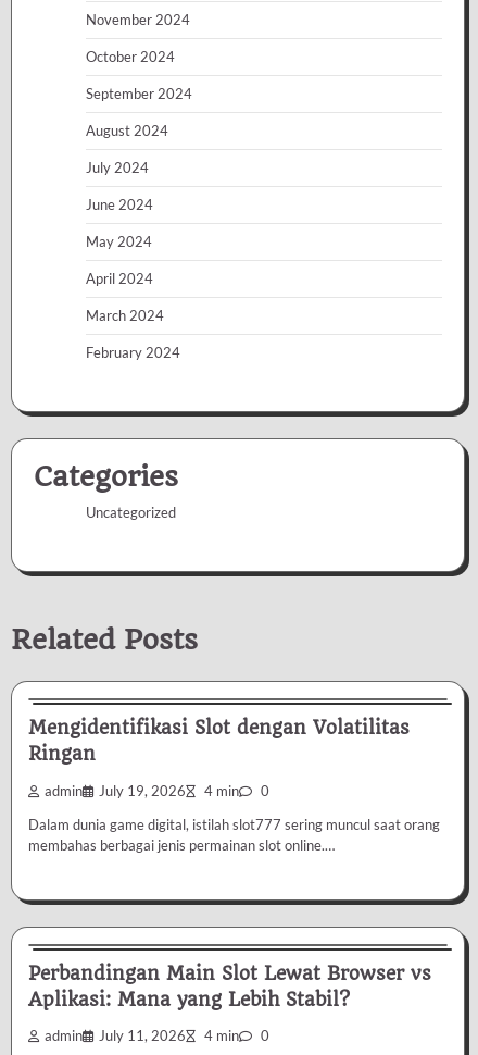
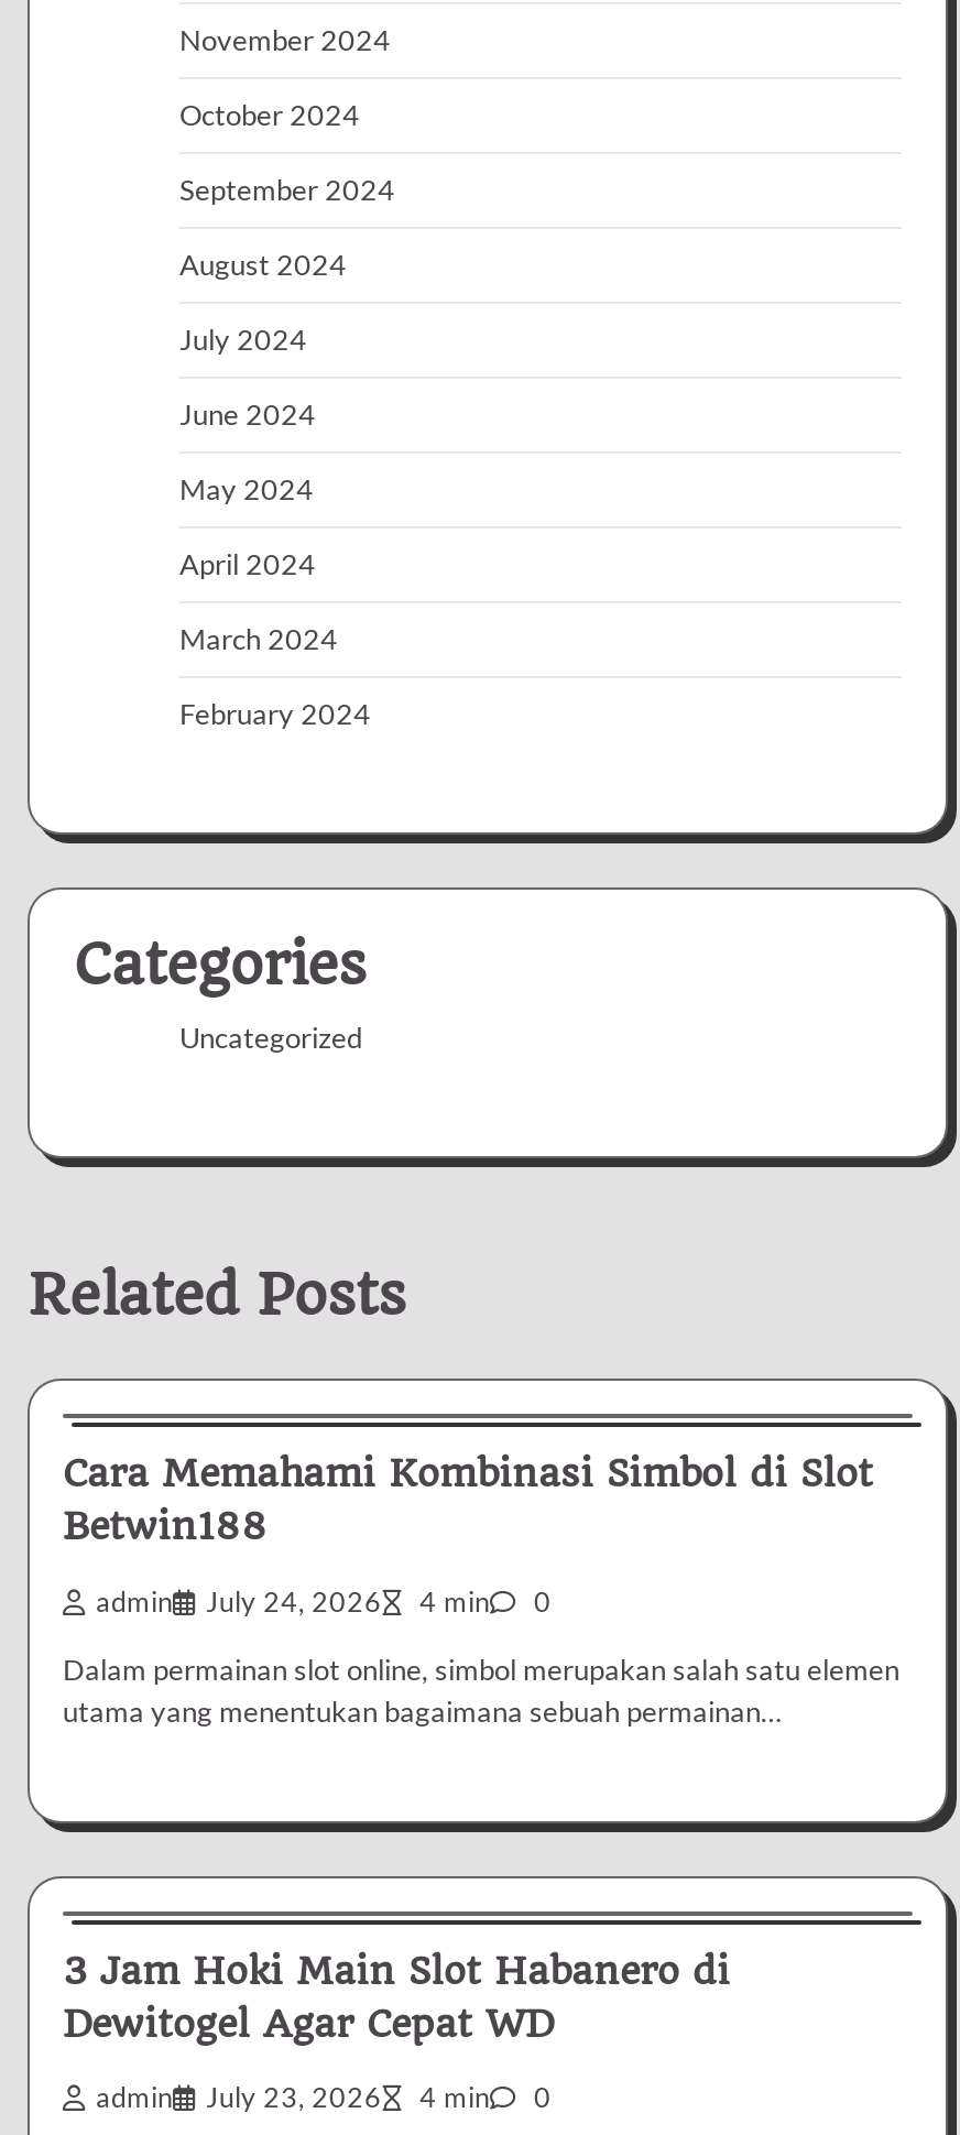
[28,717,410,765] Mengidentifikasi Slot dengan Volatilitas | Ringan -> [63,1452,873,1549] Cara Memahami Kombinasi Simbol di Slot | Betwin188
[45,783,269,799] admin July 19, 2026 4 min 0 -> [96,1584,552,1617] admin July 24, 2026 4 min 0
[28,816,440,854] Dalam dunia game digital, istilah slot777 sering muncul saat orang | membahas berbagai jenis permainan slot online.… -> [63,1653,899,1730] Dalam permainan slot online, simbol merupakan salah satu elemen | utama yang menentukan bagaimana sebuah permainan…
[28,963,431,1011] Perbandingan Main Slot Lewat Browser vs | Aplikasi: Mana yang Lebih Stabil? -> [63,1949,730,2046] 3 Jam Hoki Main Slot Habanero di | Dewitogel Agar Cepat WD
[45,1028,269,1045] admin July 11, 2026 4 min 0 -> [96,2082,552,2115] admin July 23, 2026 4 min 0

